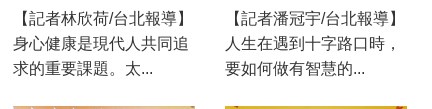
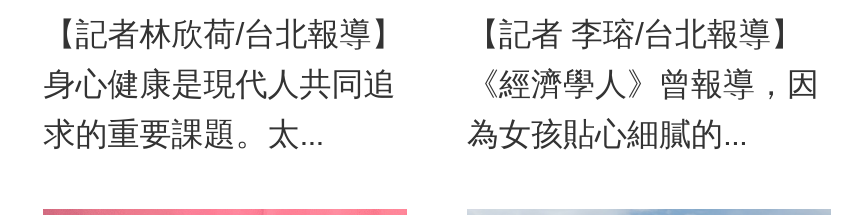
[225,10,405,27] 【記者潘冠宇/台北報導】 -> [467,17,803,51] 【記者 李瑢/台北報導】
[225,35,401,52] 人生在遇到十字路口時， -> [467,67,819,101] 《經濟學人》曾報導，因
[225,60,365,77] 要如何做有智慧的... -> [467,117,747,151] 為女孩貼心細膩的...

